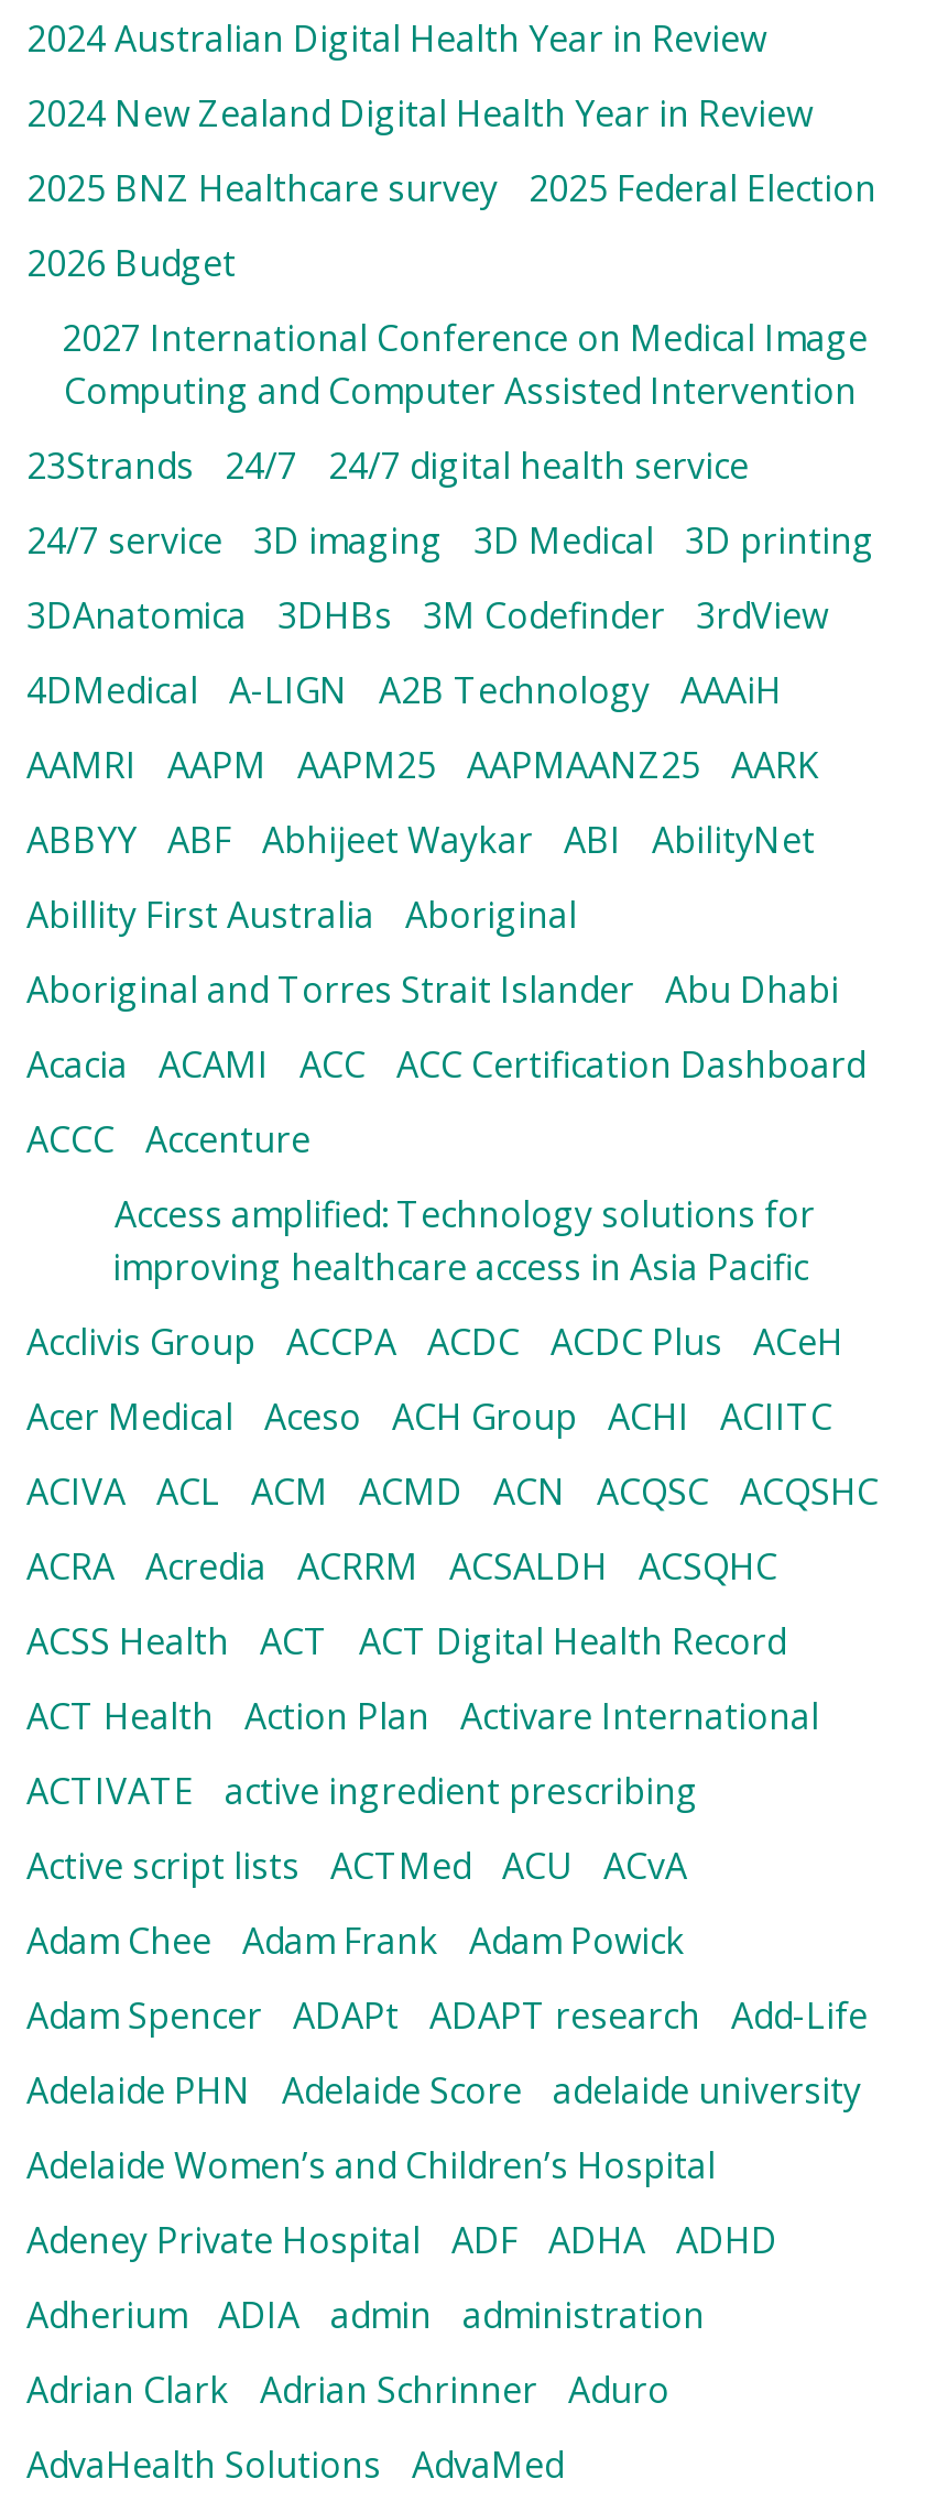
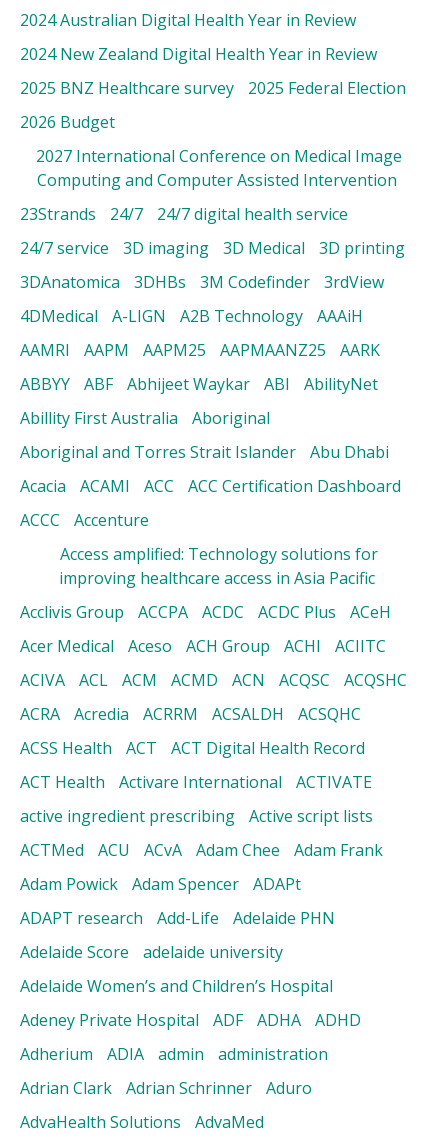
[26,1691,828,1739] ACT Health Action Plan Activare International -> [20,770,376,792] ACT Health Activare International ACTIVATE
[26,1766,707,1814] ACTIVATE active ingredient prescribing -> [20,804,377,826] active ingredient prescribing Active script lists
[26,1841,696,1889] Active script lists ACTMed ACU ACvA -> [20,838,387,860] ACTMed ACU ACvA Adam Chee Adam Frank
[26,1915,694,1964] Adam Chee Adam Frank Adam Powick -> [20,872,305,894] Adam Powick Adam Spencer ADAPt
[26,1990,876,2039] Adam Spencer ADAPt ADAPT research Add-Life -> [20,906,339,928] ADAPT research Add-Life Adelaide PHN
[26,2065,870,2114] Adelaide PHN Adelaide Score adelaide university -> [20,940,287,962] Adelaide Score adelaide university

